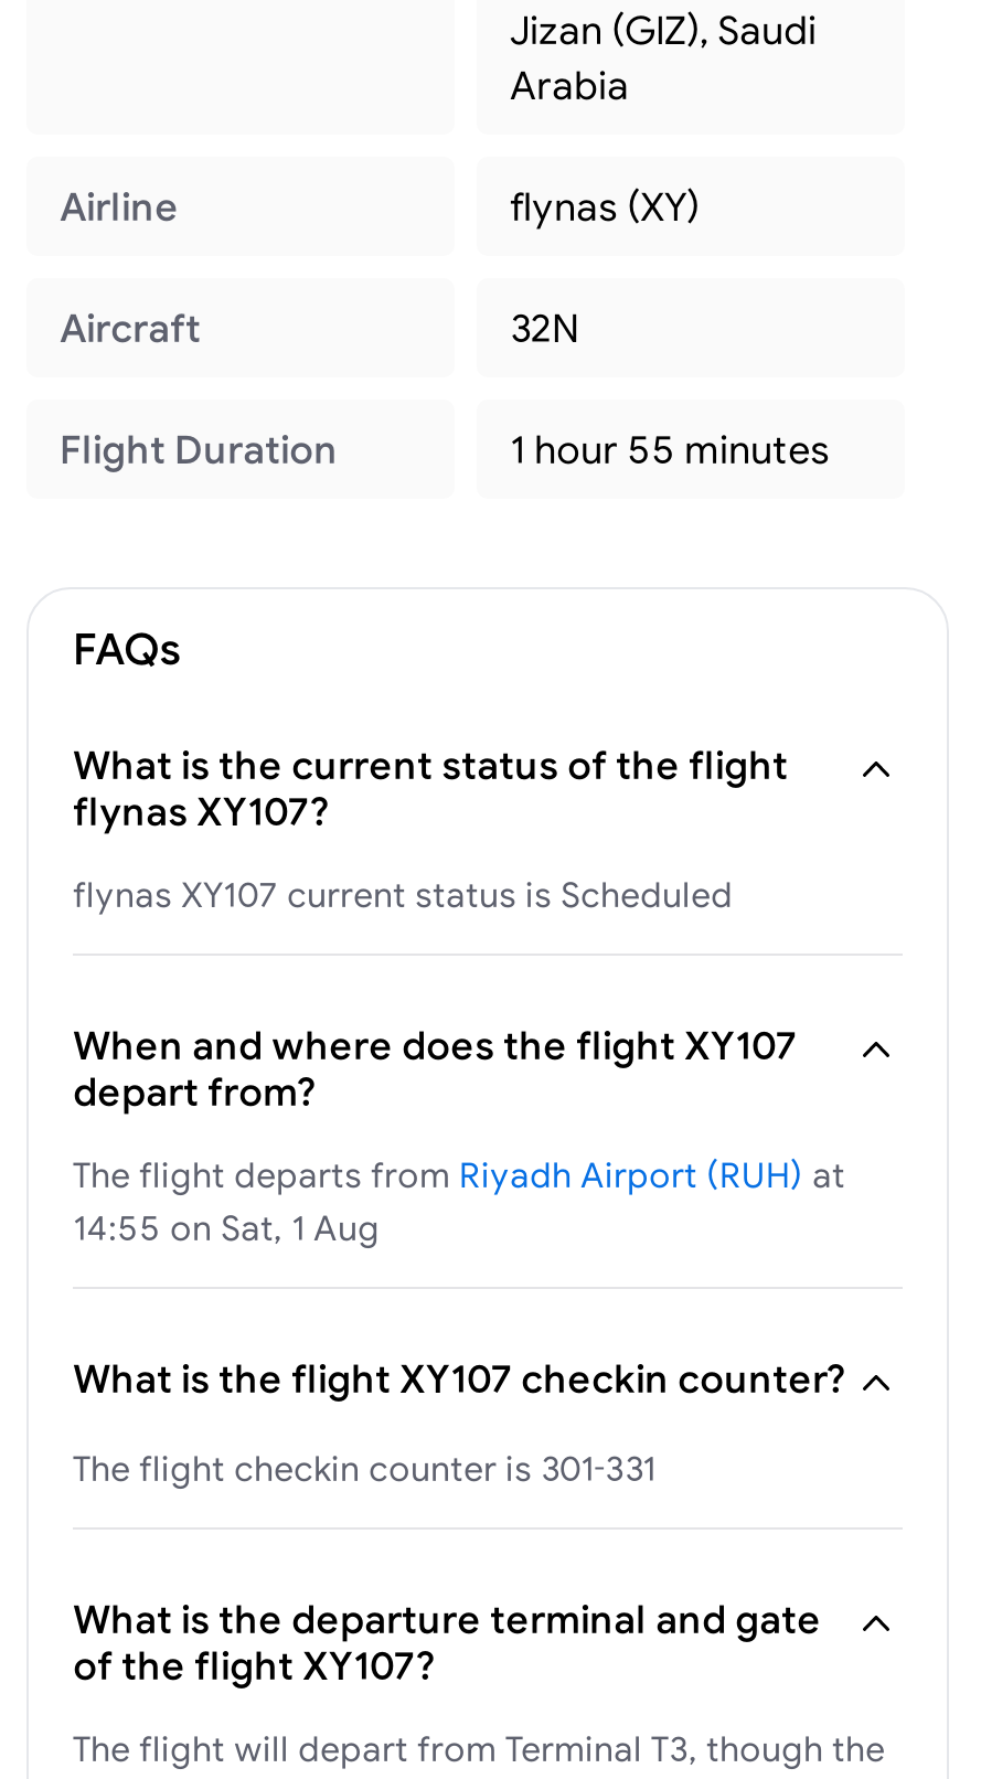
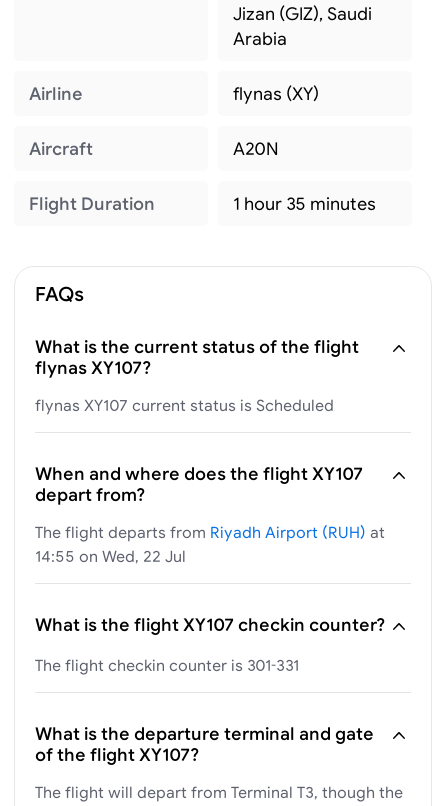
[510,305,580,351] 32N -> [233,138,279,159] A20N
[510,426,830,472] 1 hour 55 minutes -> [233,193,376,214] 1 hour 35 minutes
[73,1207,380,1247] 14:55 on Sat, 1 Aug -> [35,547,186,565] 14:55 on Wed, 22 Jul

